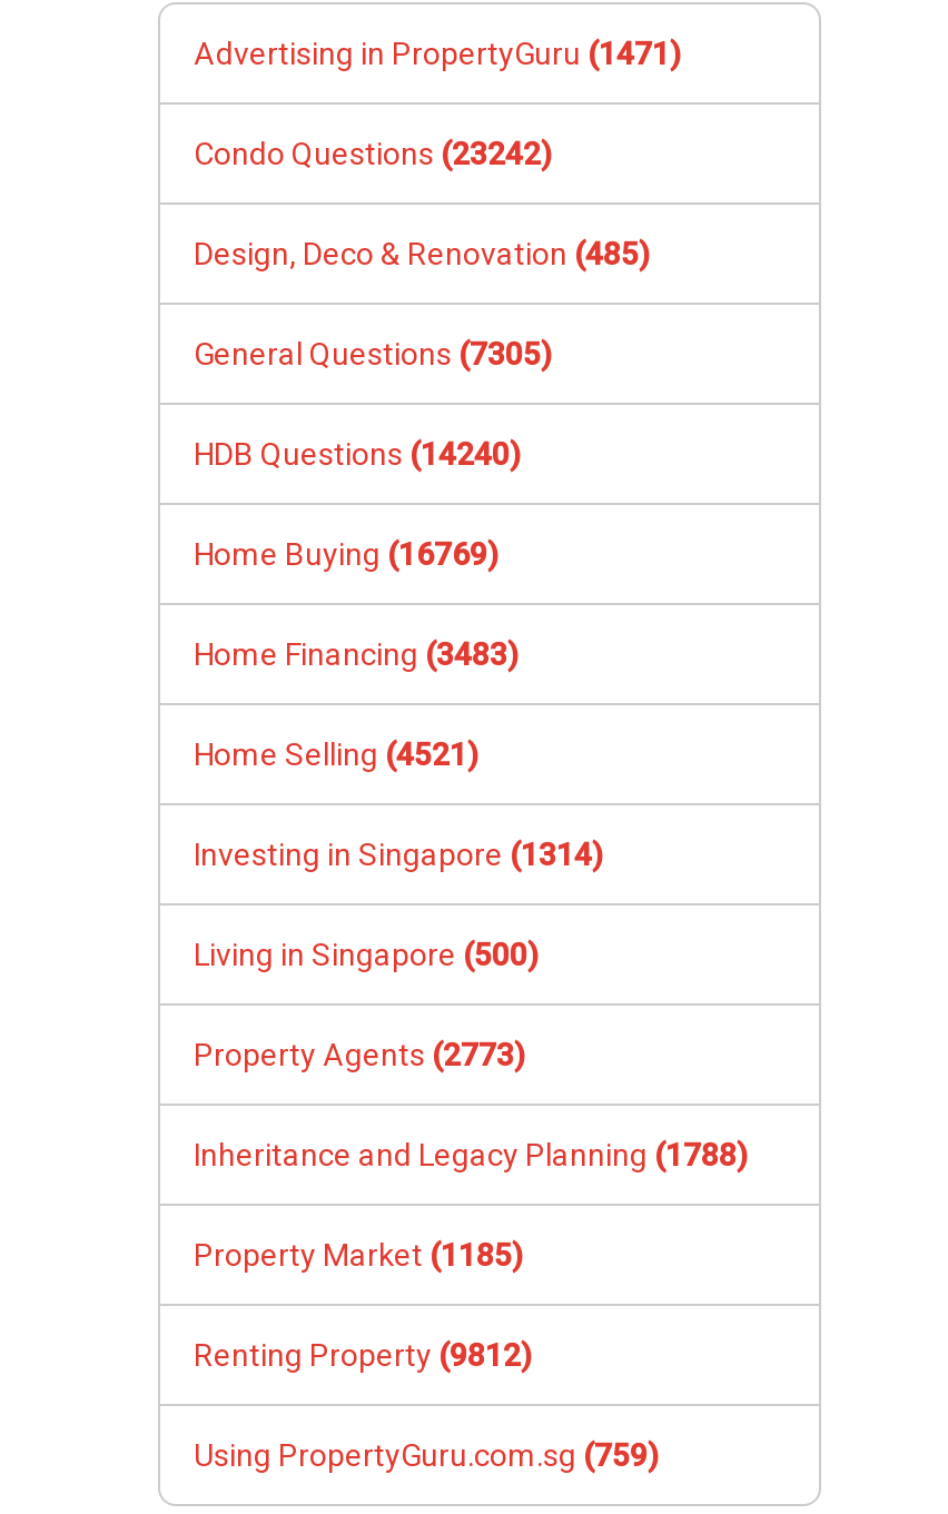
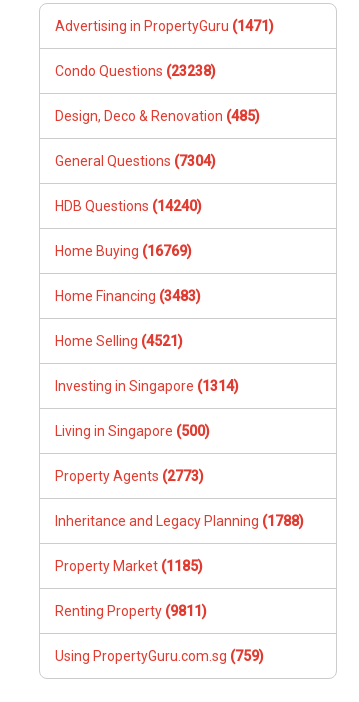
[194,135,552,170] Condo Questions (23242) -> [55,62,216,78] Condo Questions (23238)
[194,335,552,370] General Questions (7305) -> [55,152,216,168] General Questions (7304)
[194,1336,532,1372] Renting Property (9812) -> [55,602,207,618] Renting Property (9811)

